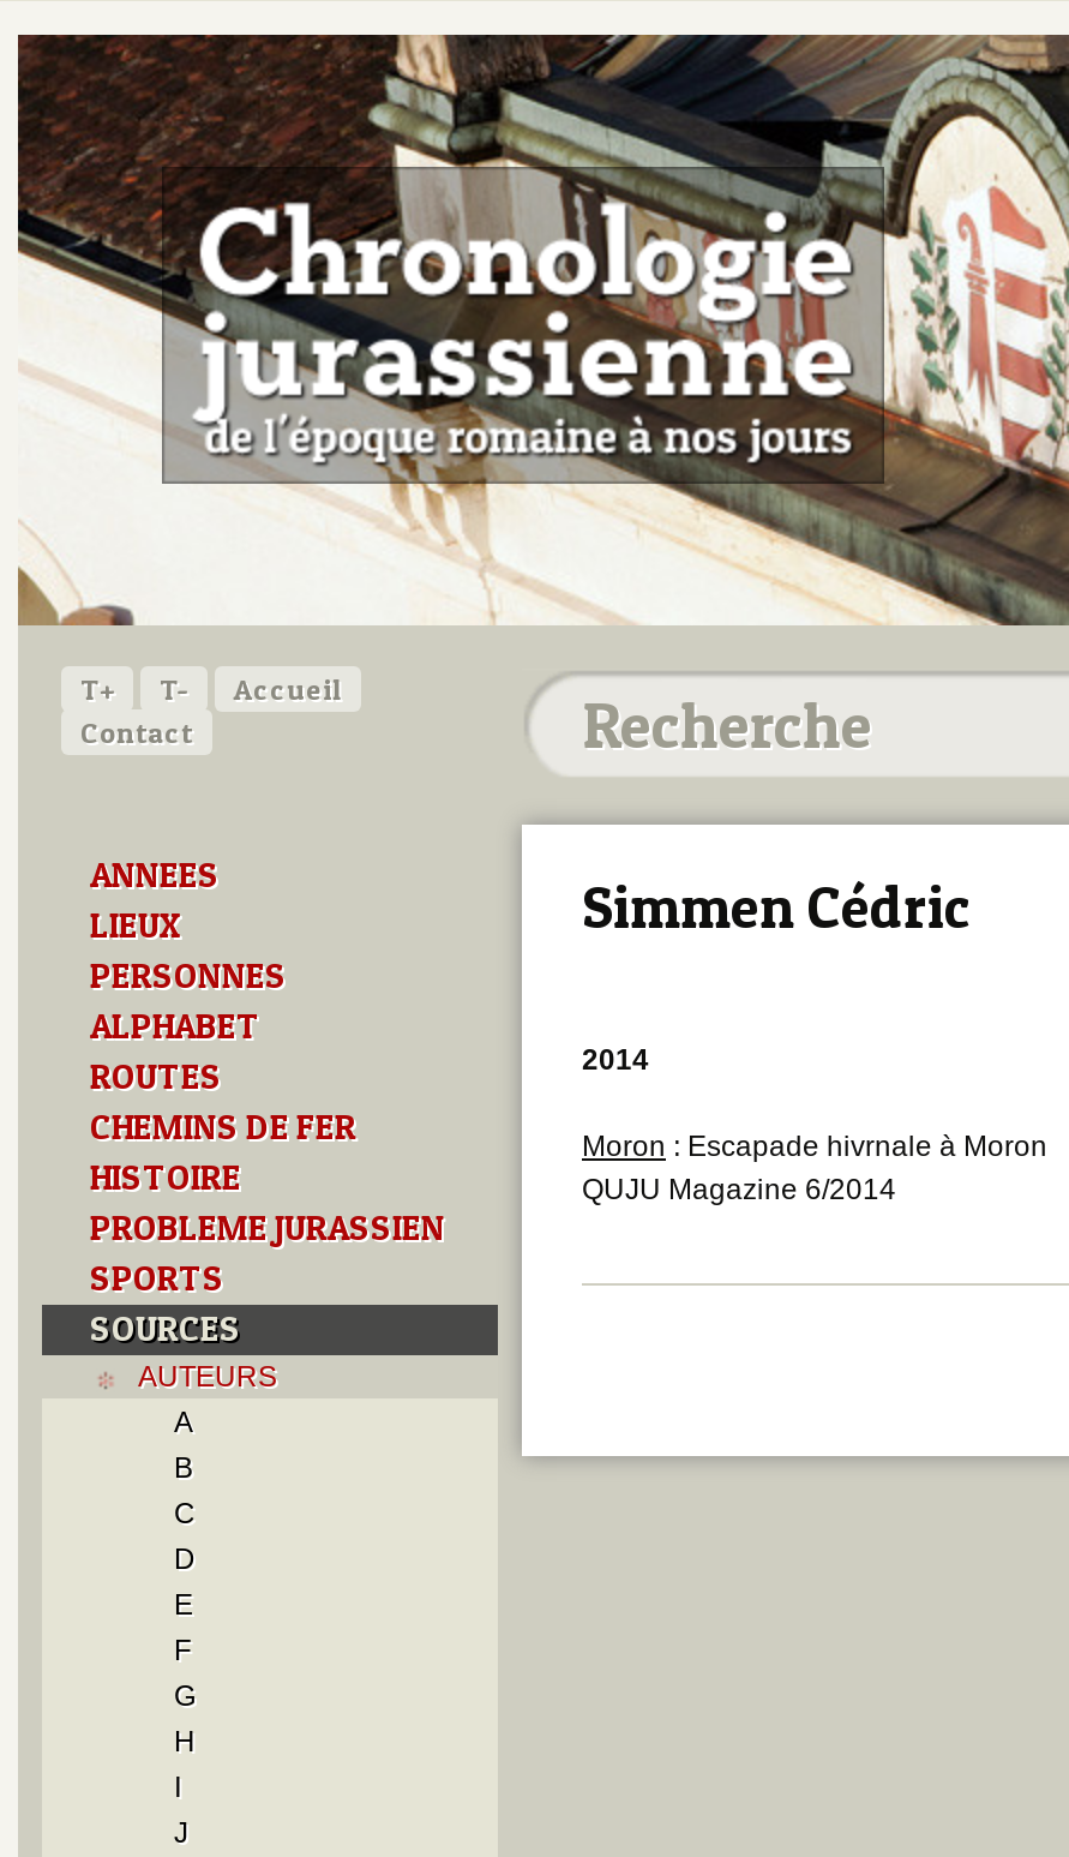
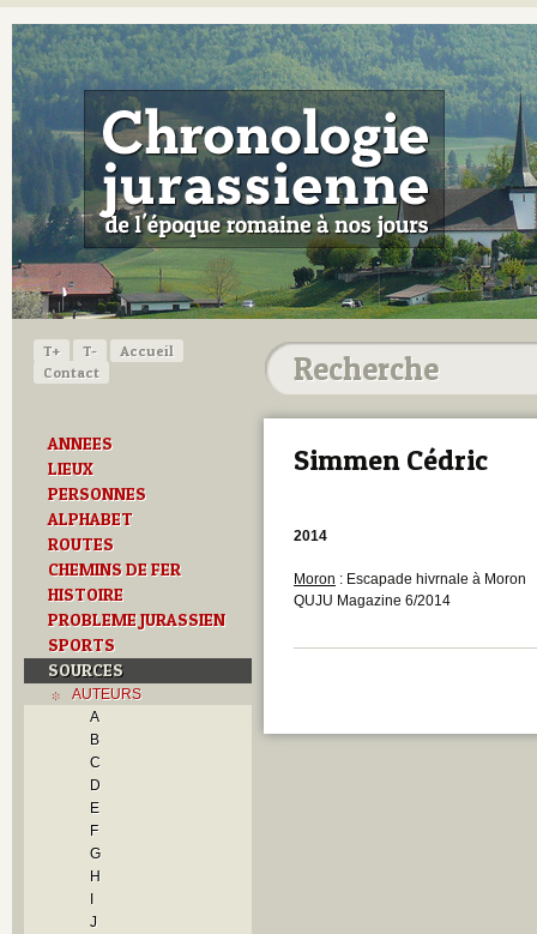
[16,32,1062,625] [image] -> [11,23,533,320] [image]

